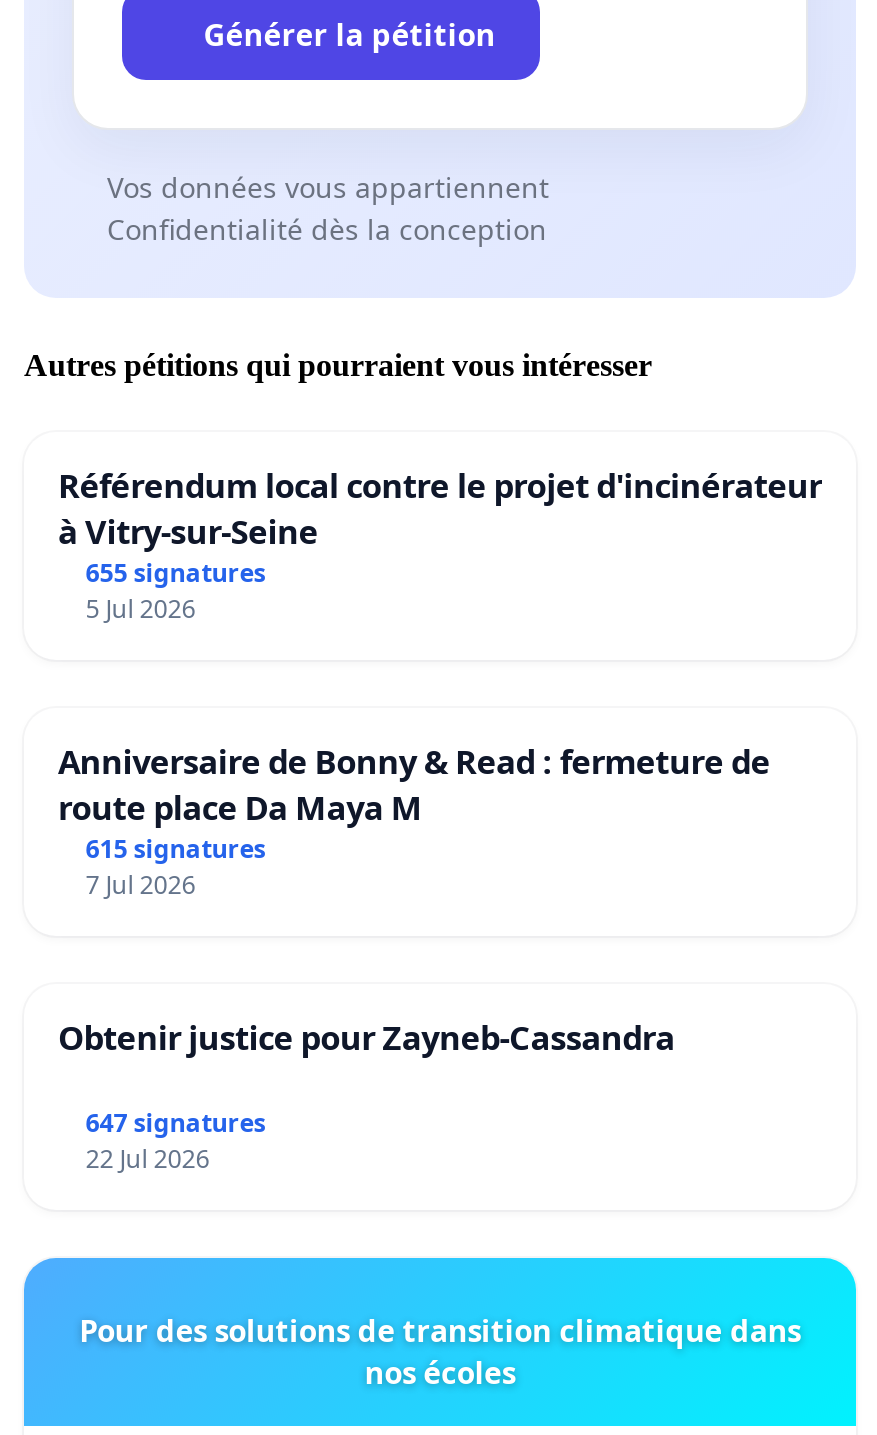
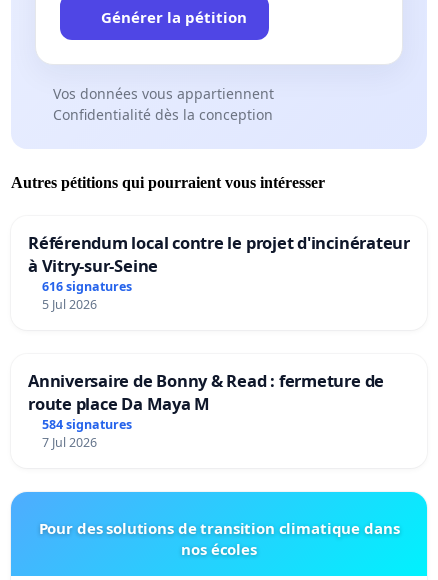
[86,555,266,589] 655 signatures -> [42,278,132,295] 616 signatures
[86,831,266,865] 615 signatures -> [42,415,132,432] 584 signatures
[58,1013,675,1177] Obtenir justice pour Zayneb-Cassandra | 647 signatures | 22 Jul 2026 -> none

